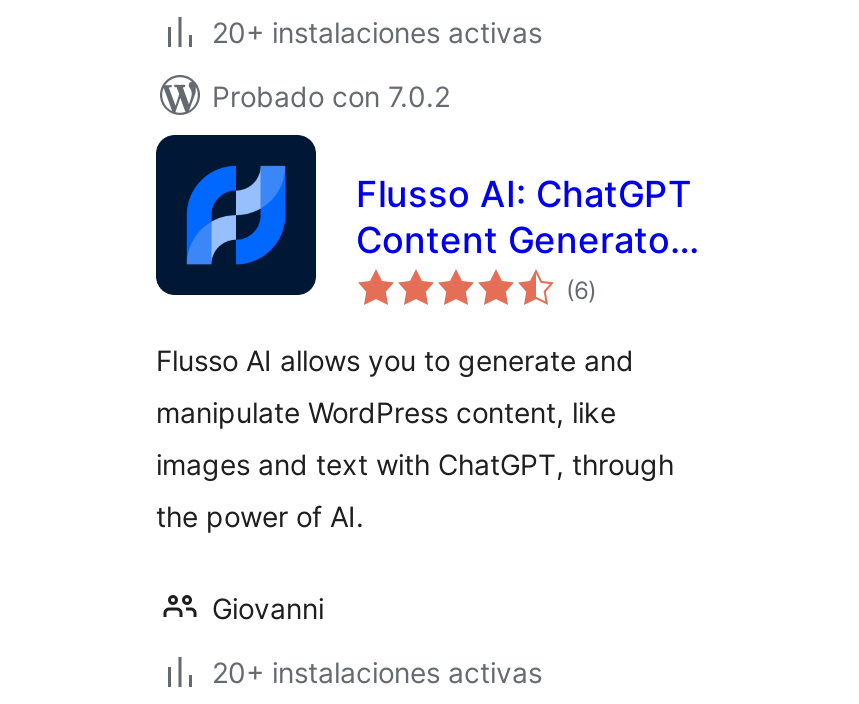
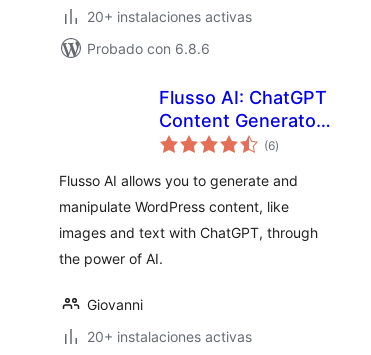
[212,79,450,113] Probado con 7.0.2 -> [87,40,210,57] Probado con 6.8.6
[154,133,318,297] [image] -> none

